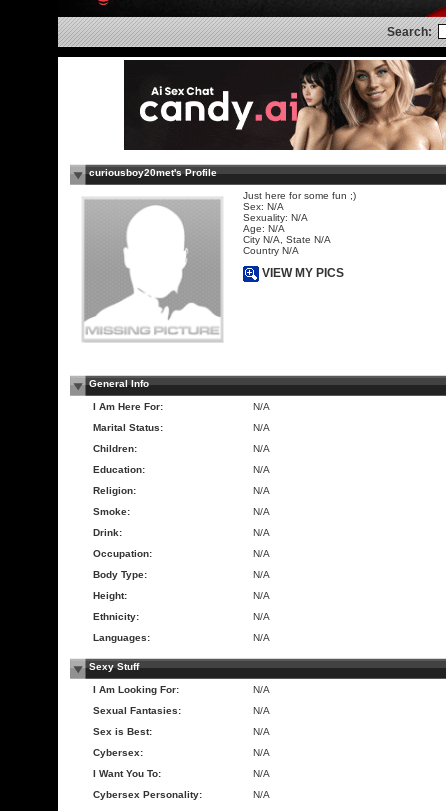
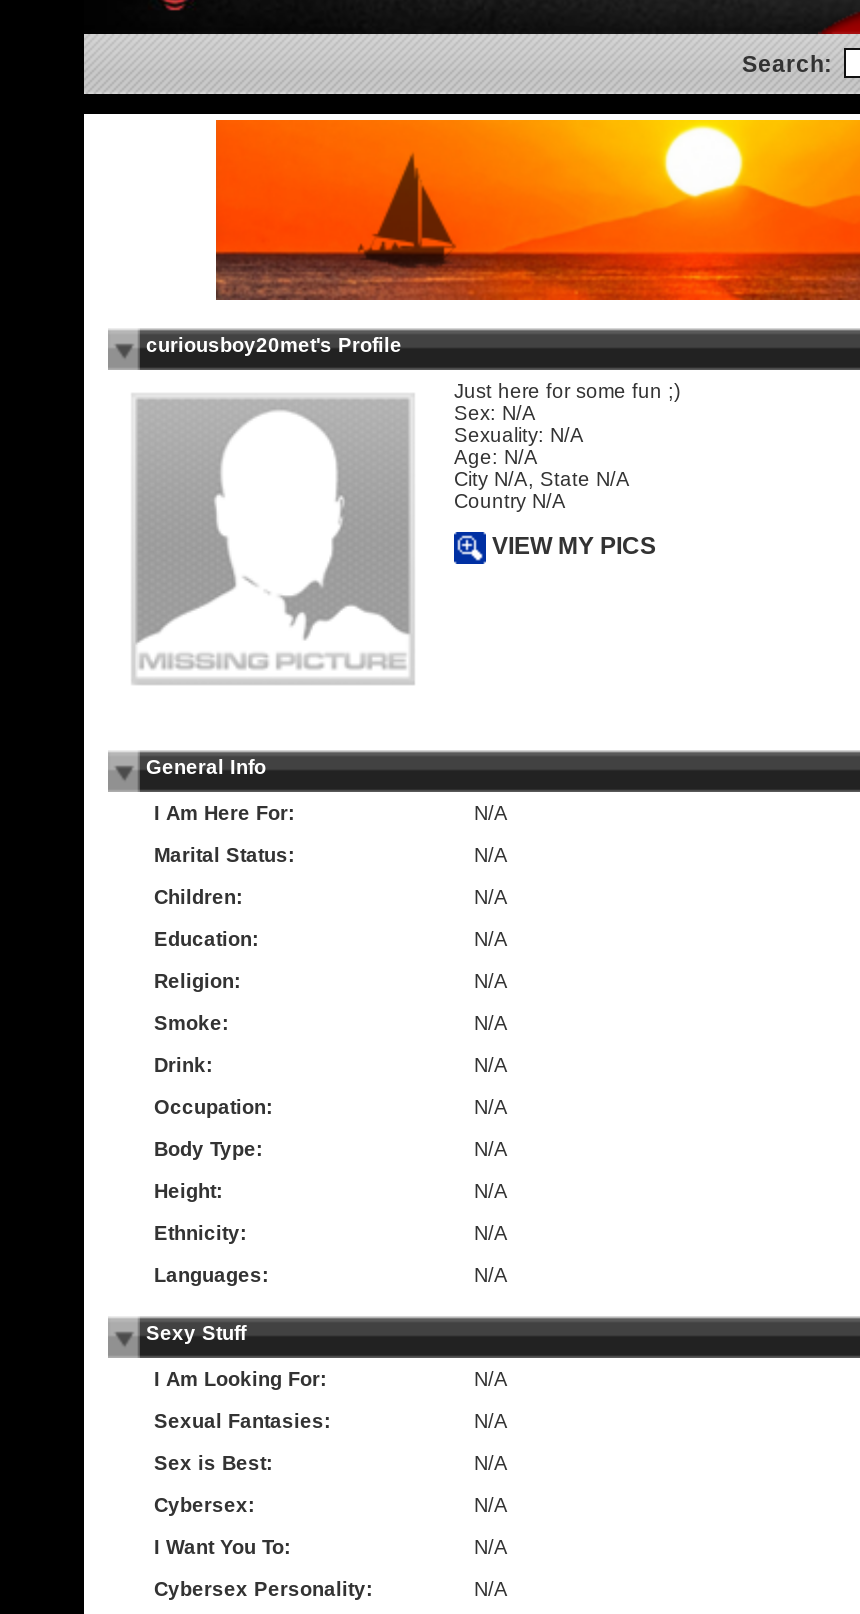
[123,59,443,151] [image] -> [214,118,854,302] [image]

